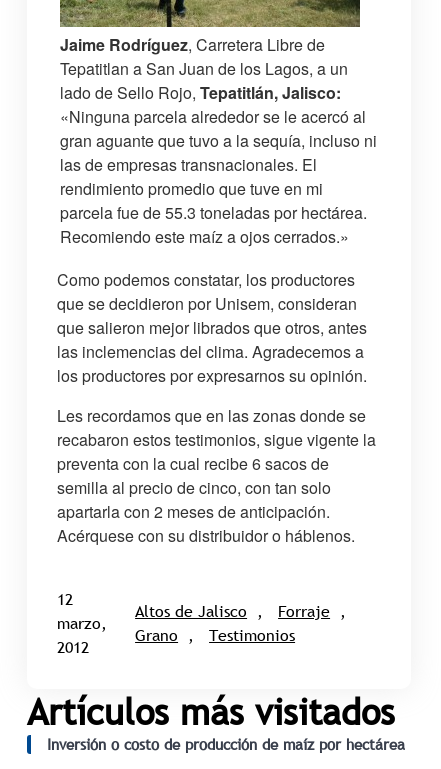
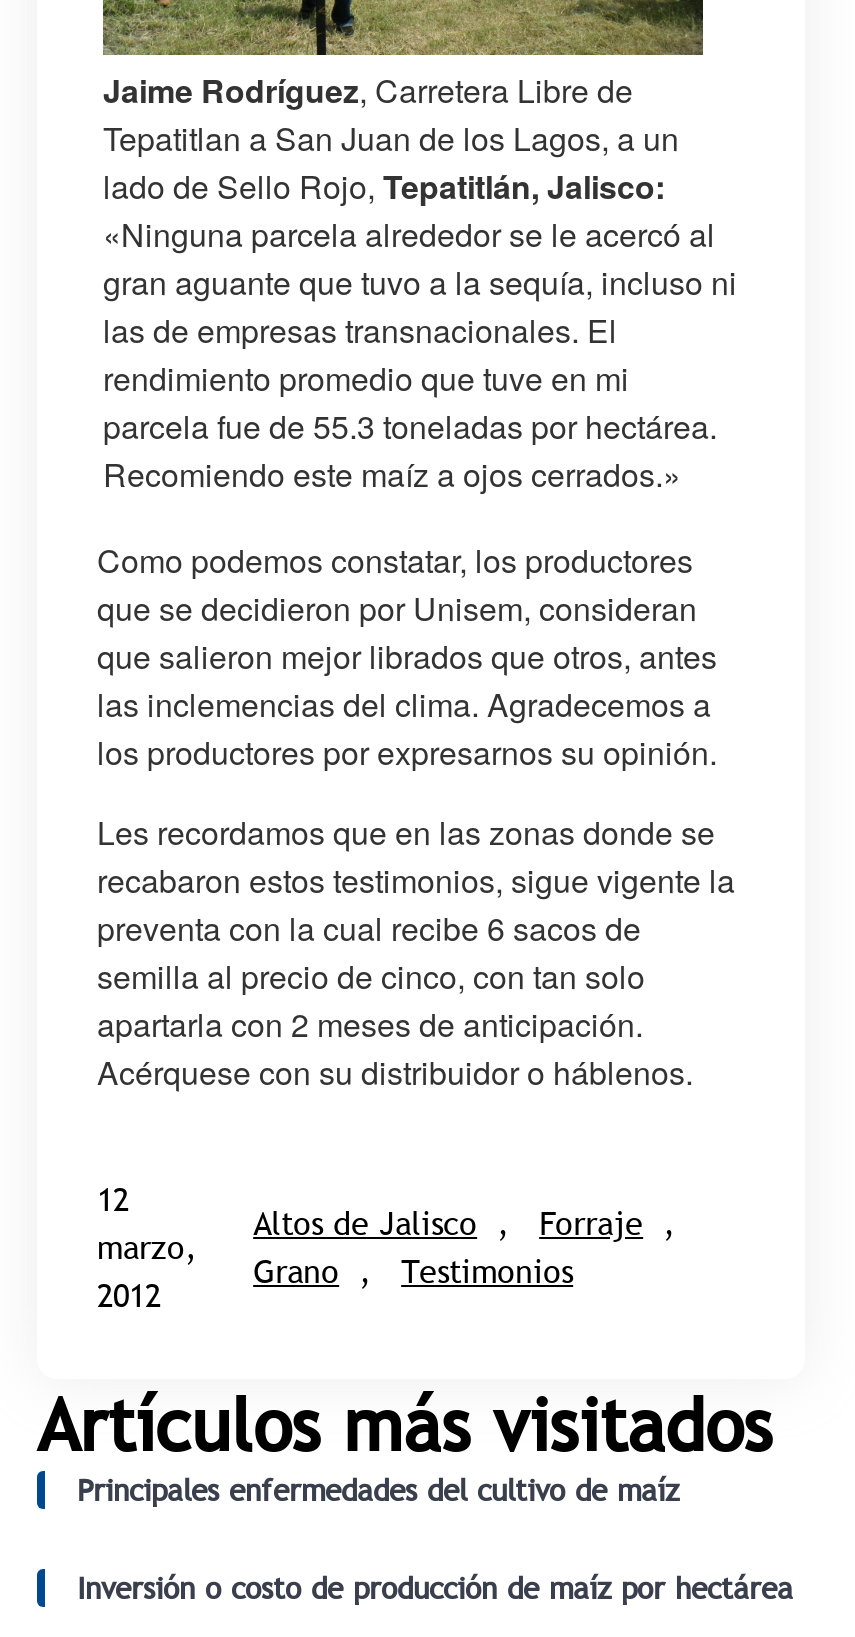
none -> [77,1469,679,1509] Principales enfermedades del cultivo de maíz

